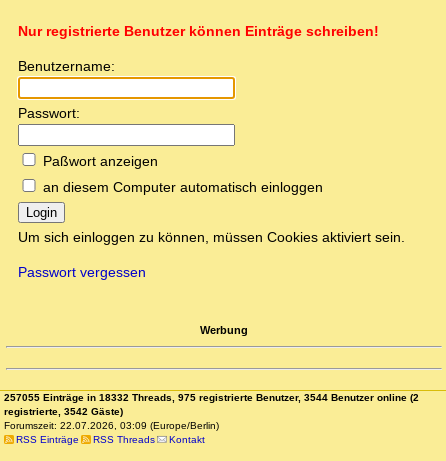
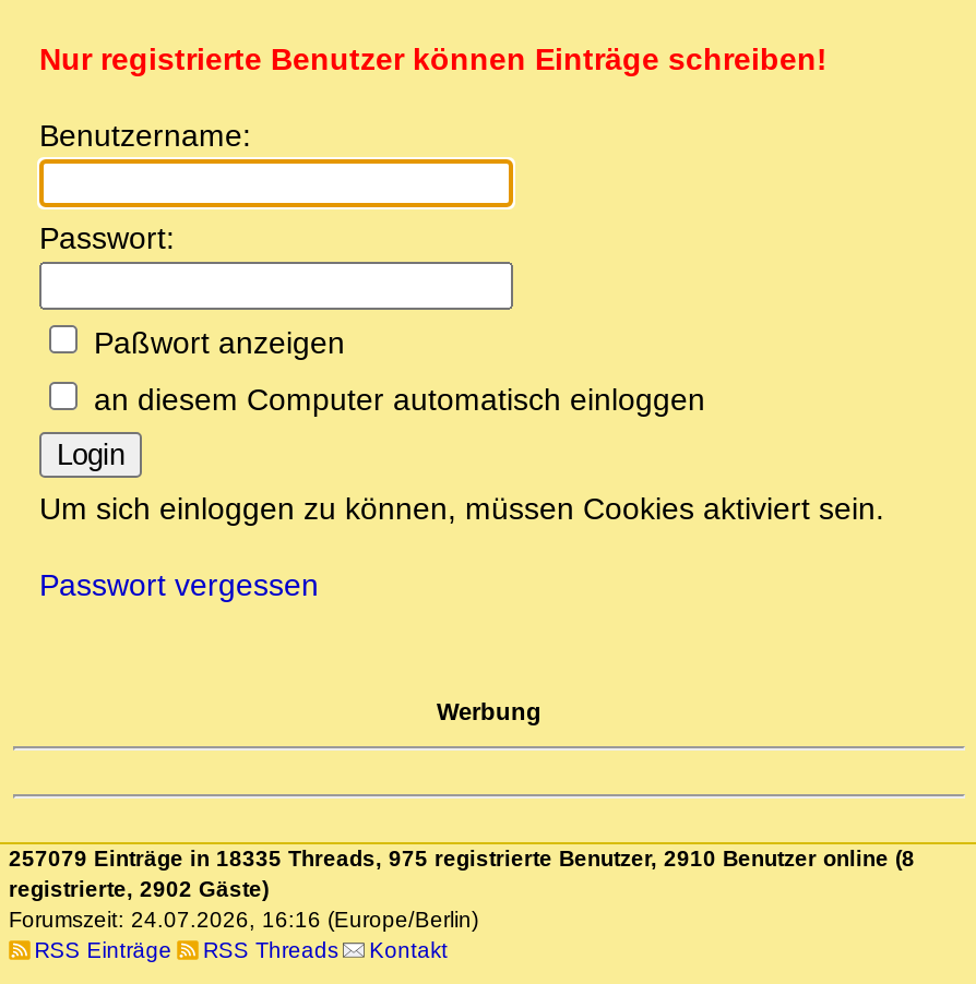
[4,392,419,403] 257055 Einträge in 18332 Threads, 975 registrierte Benutzer, 3544 Benutzer online (2 -> [9,847,915,871] 257079 Einträge in 18335 Threads, 975 registrierte Benutzer, 2910 Benutzer online (8
[4,406,123,417] registrierte, 3542 Gäste) -> [9,878,269,902] registrierte, 2902 Gäste)
[4,420,219,431] Forumszeit: 22.07.2026, 03:09 (Europe/Berlin) -> [9,908,478,932] Forumszeit: 24.07.2026, 16:16 (Europe/Berlin)

